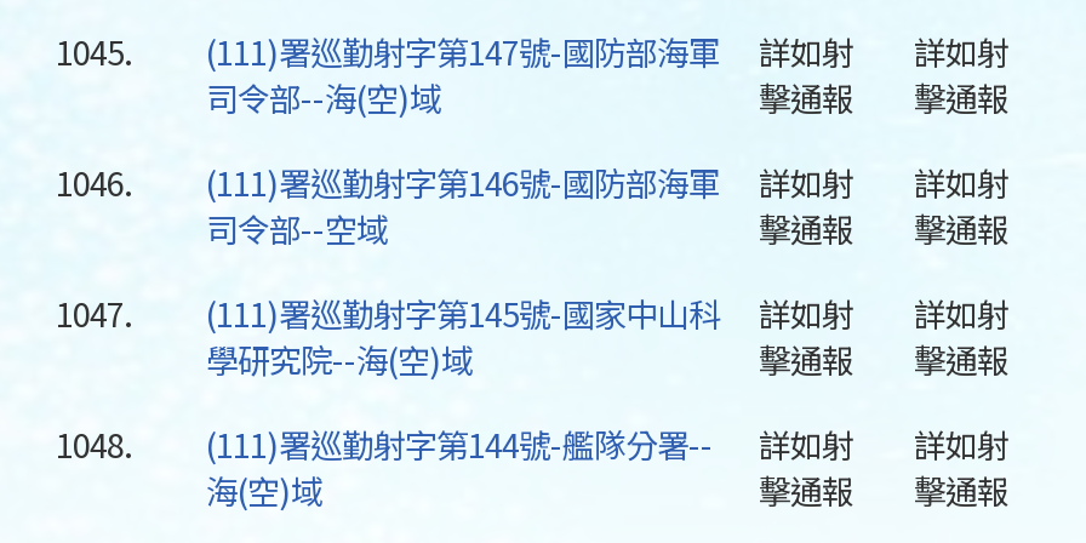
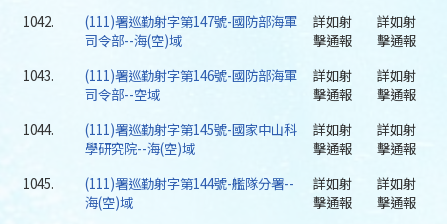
[56,27,1008,75] 1045. (111)署巡勤射字第147號-國防部海軍 詳如射 詳如射 -> [23,11,416,31] 1042. (111)署巡勤射字第147號-國防部海軍 詳如射 詳如射
[56,158,1008,206] 1046. (111)署巡勤射字第146號-國防部海軍 詳如射 詳如射 -> [23,65,416,85] 1043. (111)署巡勤射字第146號-國防部海軍 詳如射 詳如射
[56,288,1008,337] 1047. (111)署巡勤射字第145號-國家中山科 詳如射 詳如射 -> [23,119,416,139] 1044. (111)署巡勤射字第145號-國家中山科 詳如射 詳如射
[56,419,1008,468] 1048. (111)署巡勤射字第144號-艦隊分署-- 詳如射 詳如射 -> [23,173,416,193] 1045. (111)署巡勤射字第144號-艦隊分署-- 詳如射 詳如射

